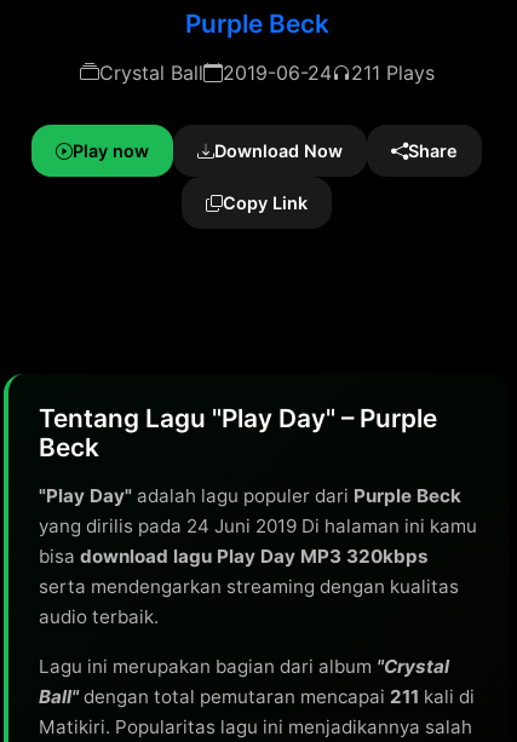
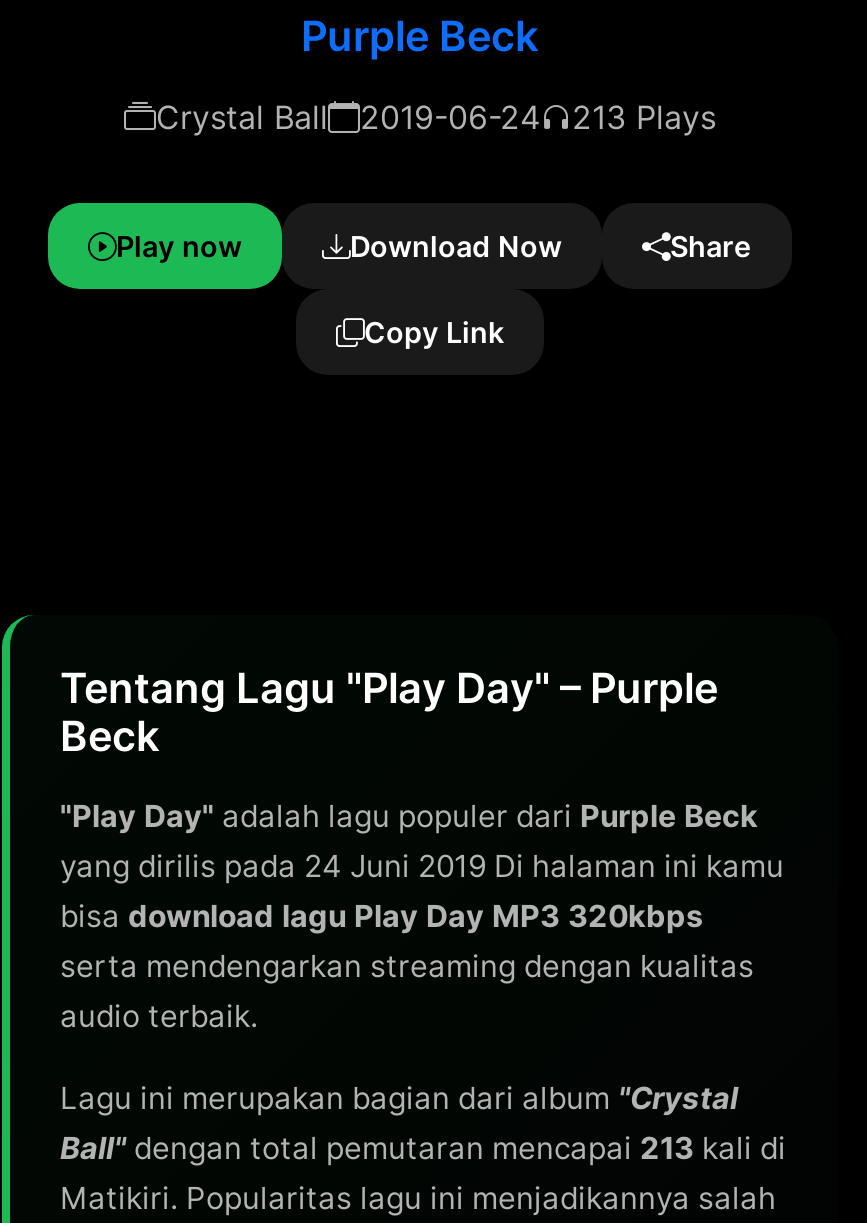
[99,61,434,85] Crystal Ball 2019-06-24 211 Plays -> [156,97,716,137] Crystal Ball 2019-06-24 213 Plays
[39,685,475,708] Ball" dengan total pemutaran mencapai 211 kali di -> [60,1129,786,1167] Ball" dengan total pemutaran mencapai 213 kali di

